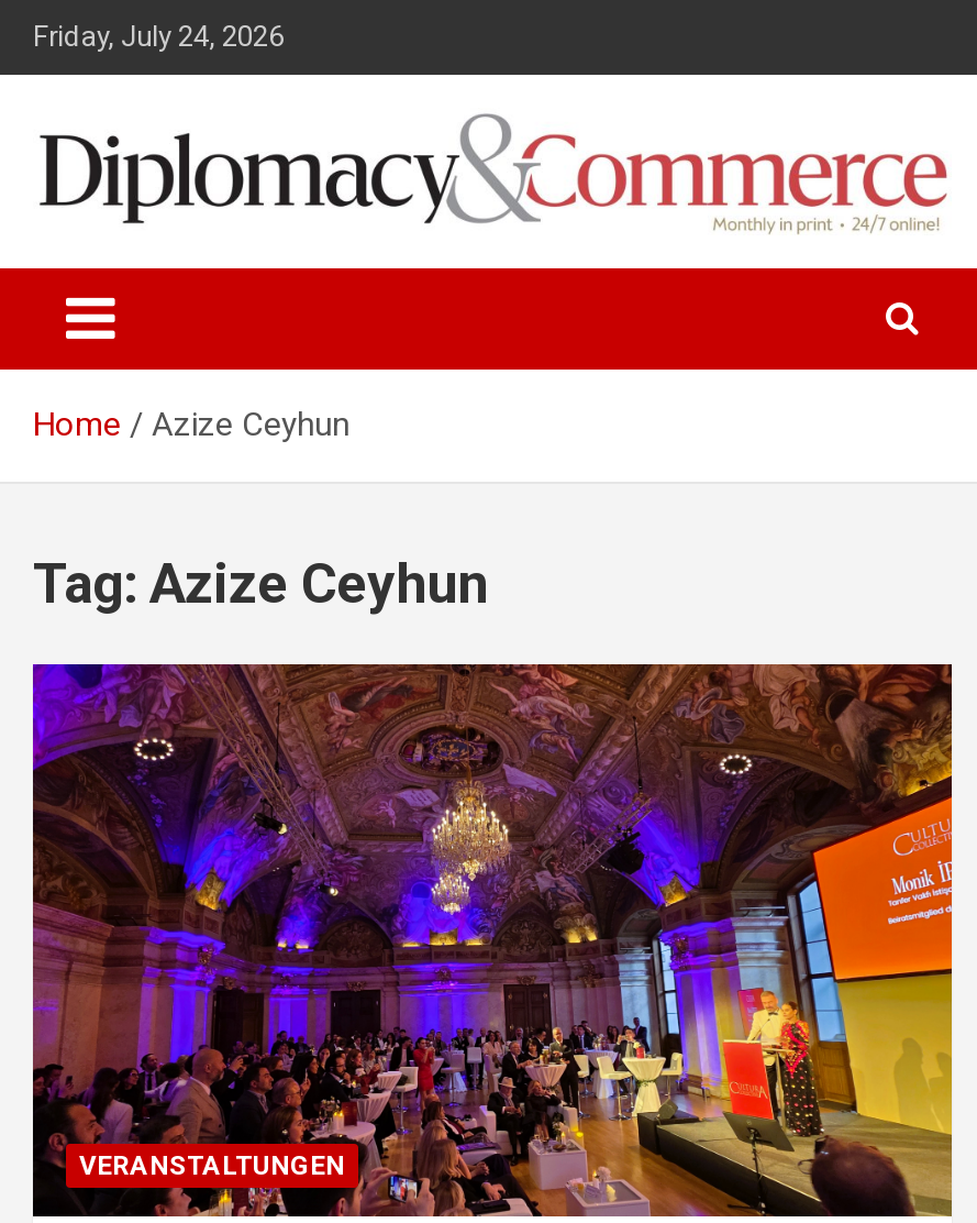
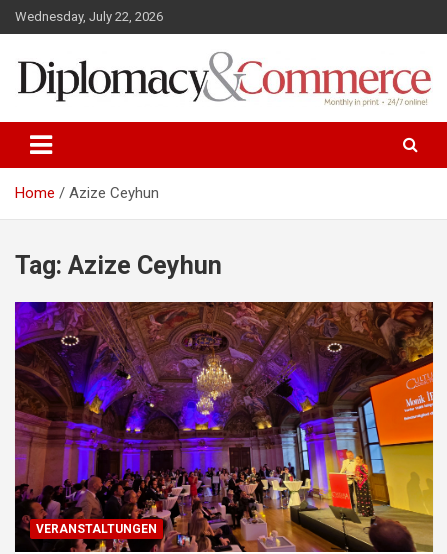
[33,20,284,53] Friday, July 24, 2026 -> [15,9,163,24] Wednesday, July 22, 2026

